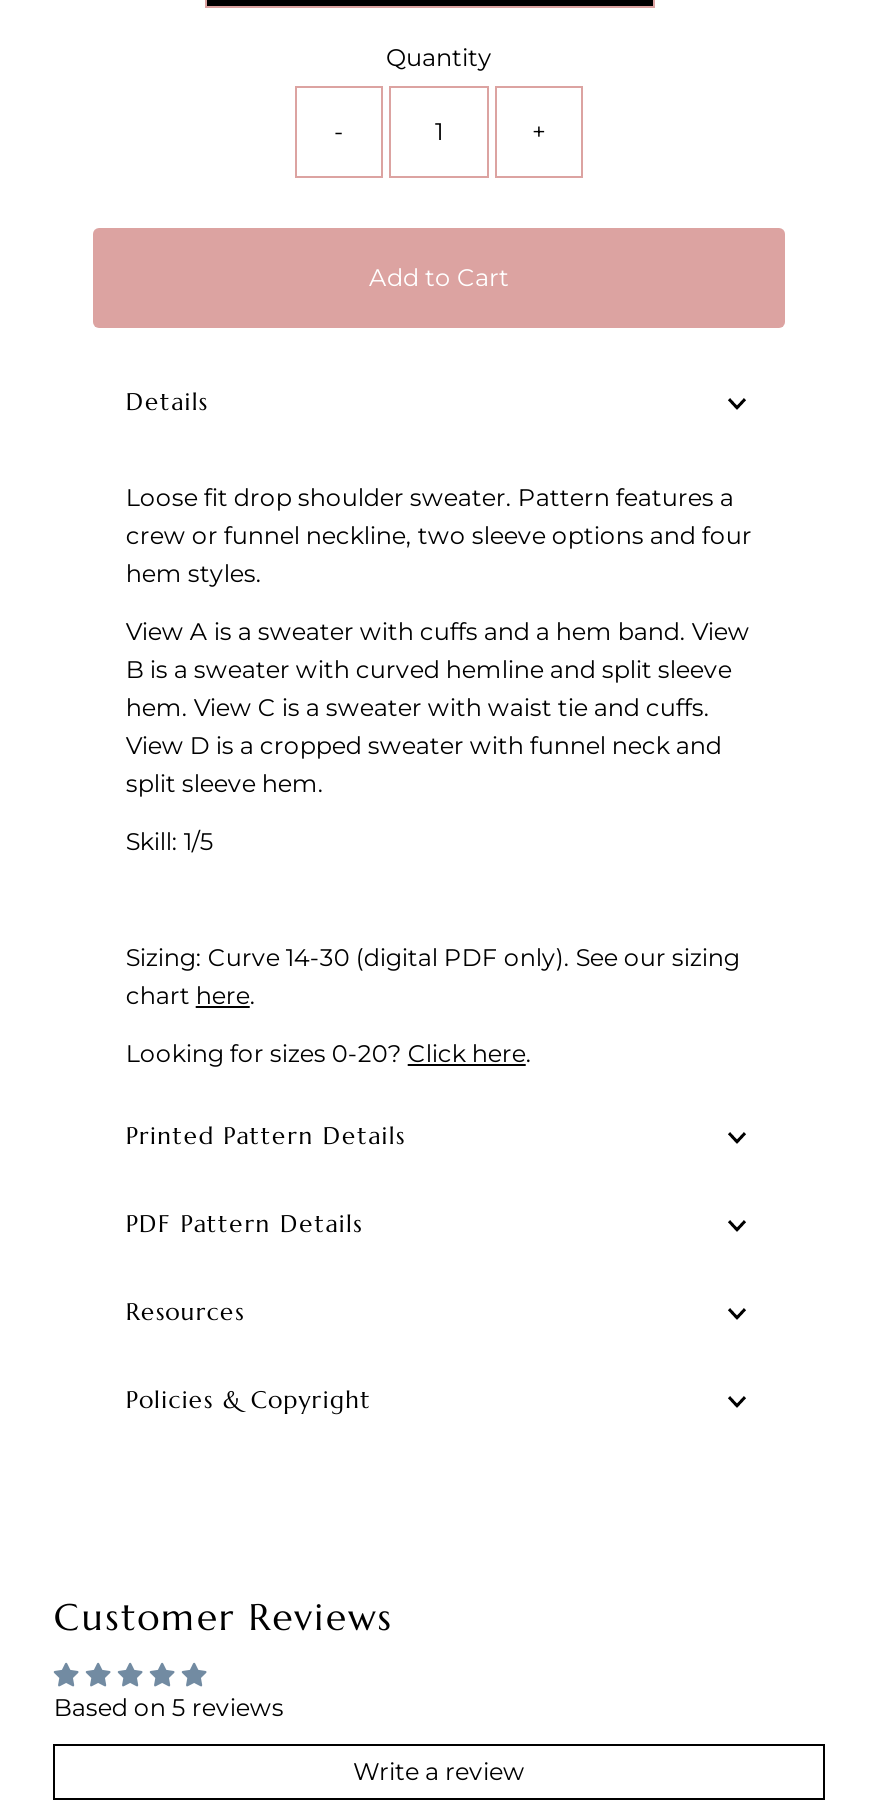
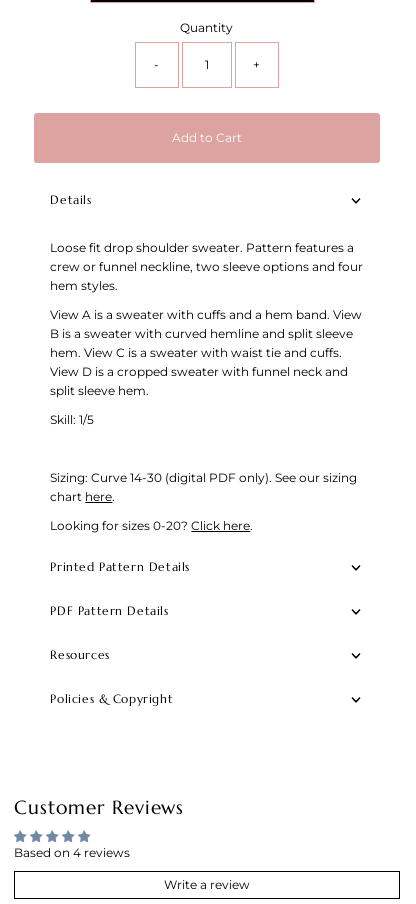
[54,1692,284,1722] Based on 5 reviews -> [14,845,130,860] Based on 4 reviews

